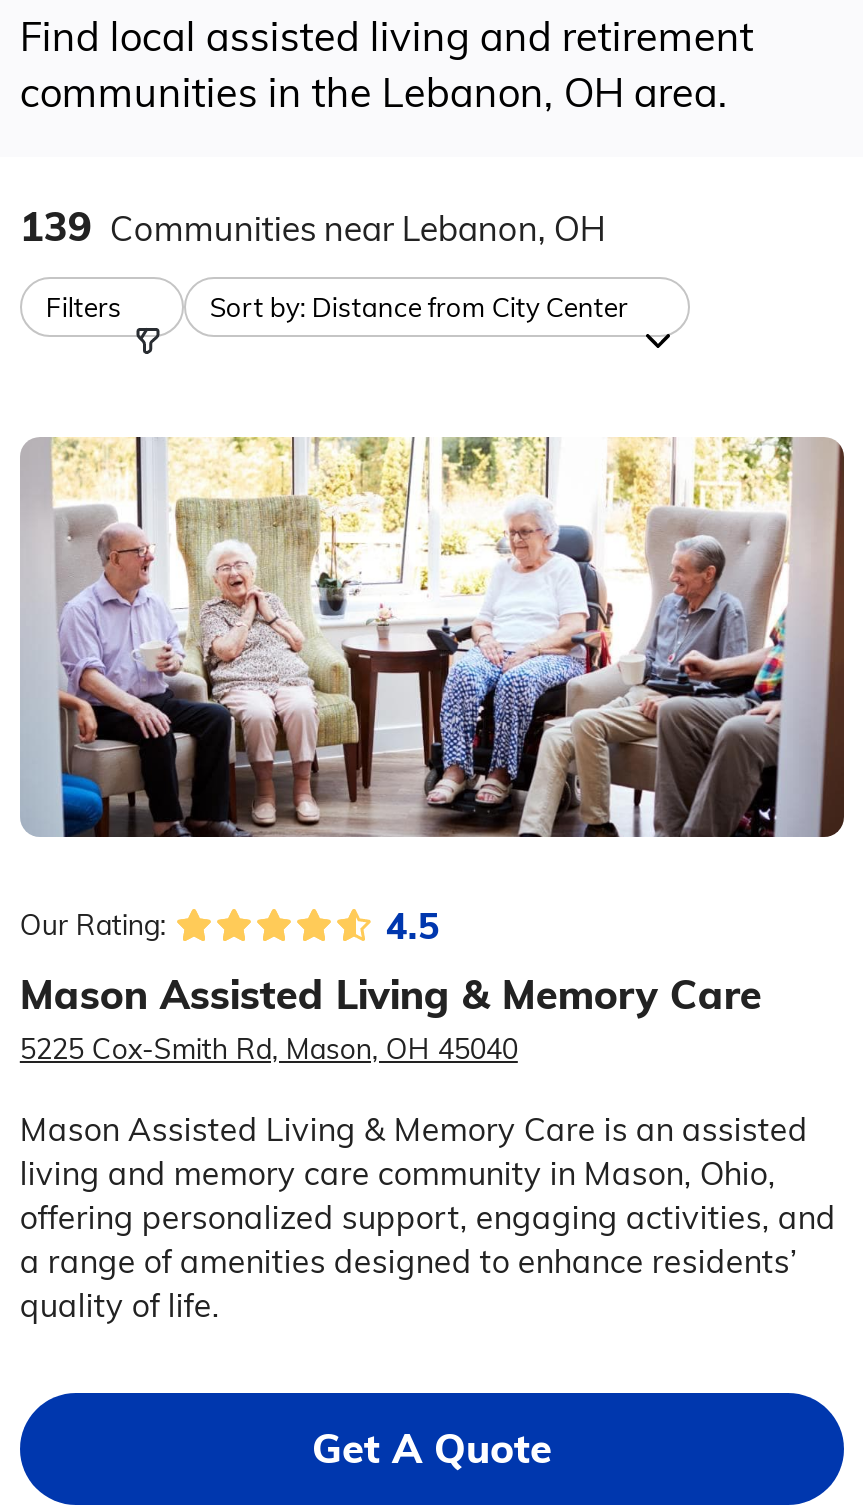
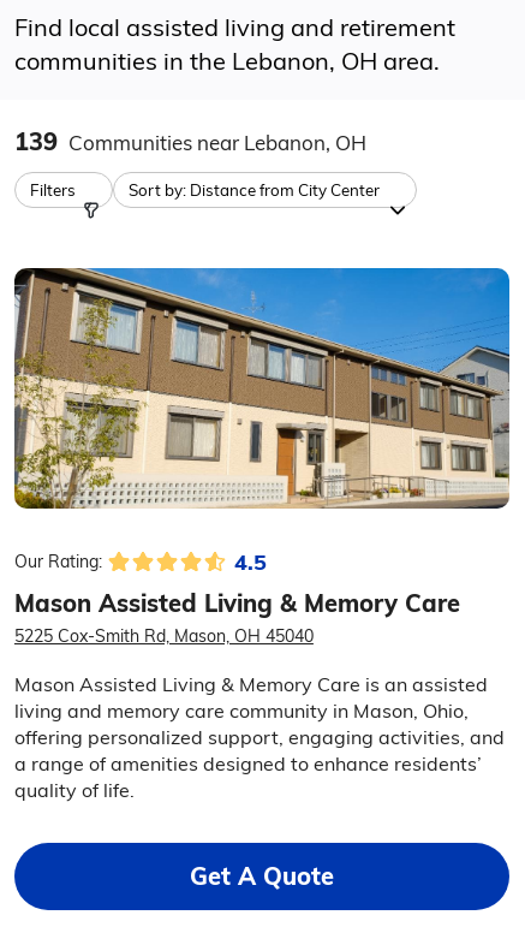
[20,435,846,839] [image] -> [13,267,511,510] [image]

